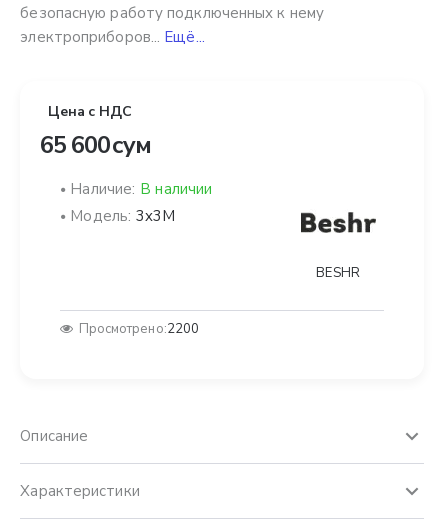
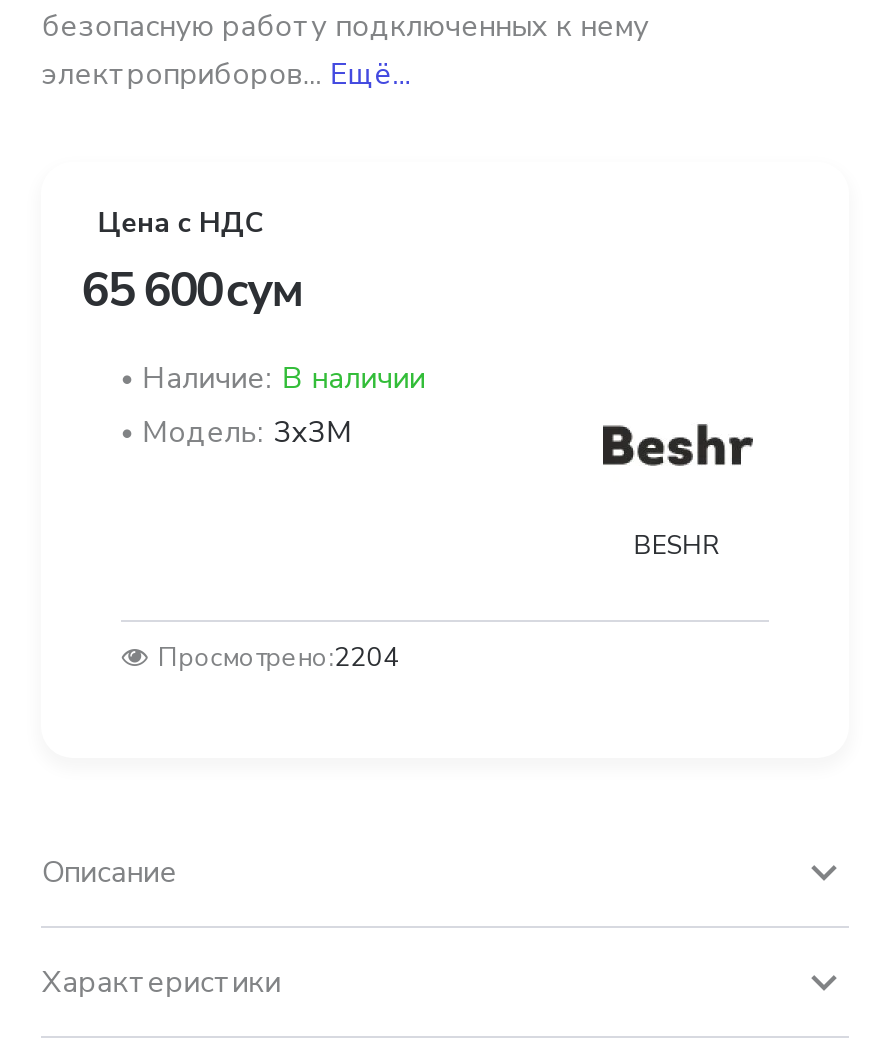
[78,320,199,338] Просмотрено:2200 -> [158,640,399,676] Просмотрено:2204

